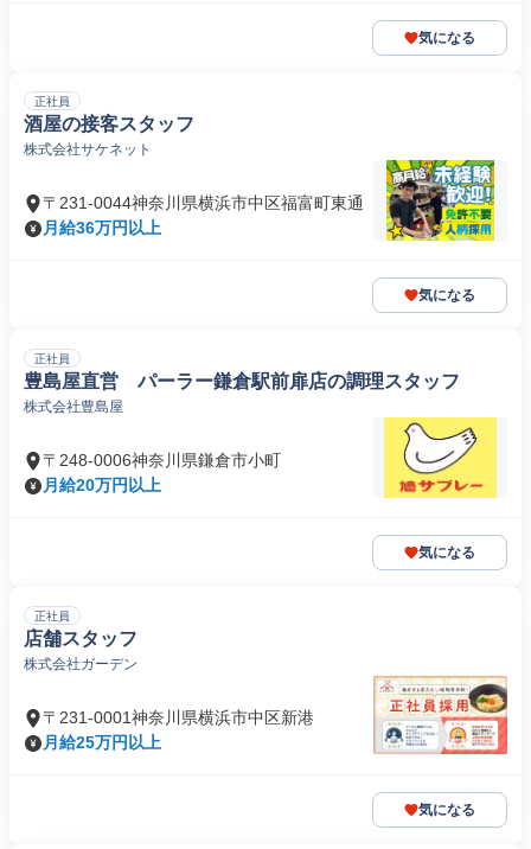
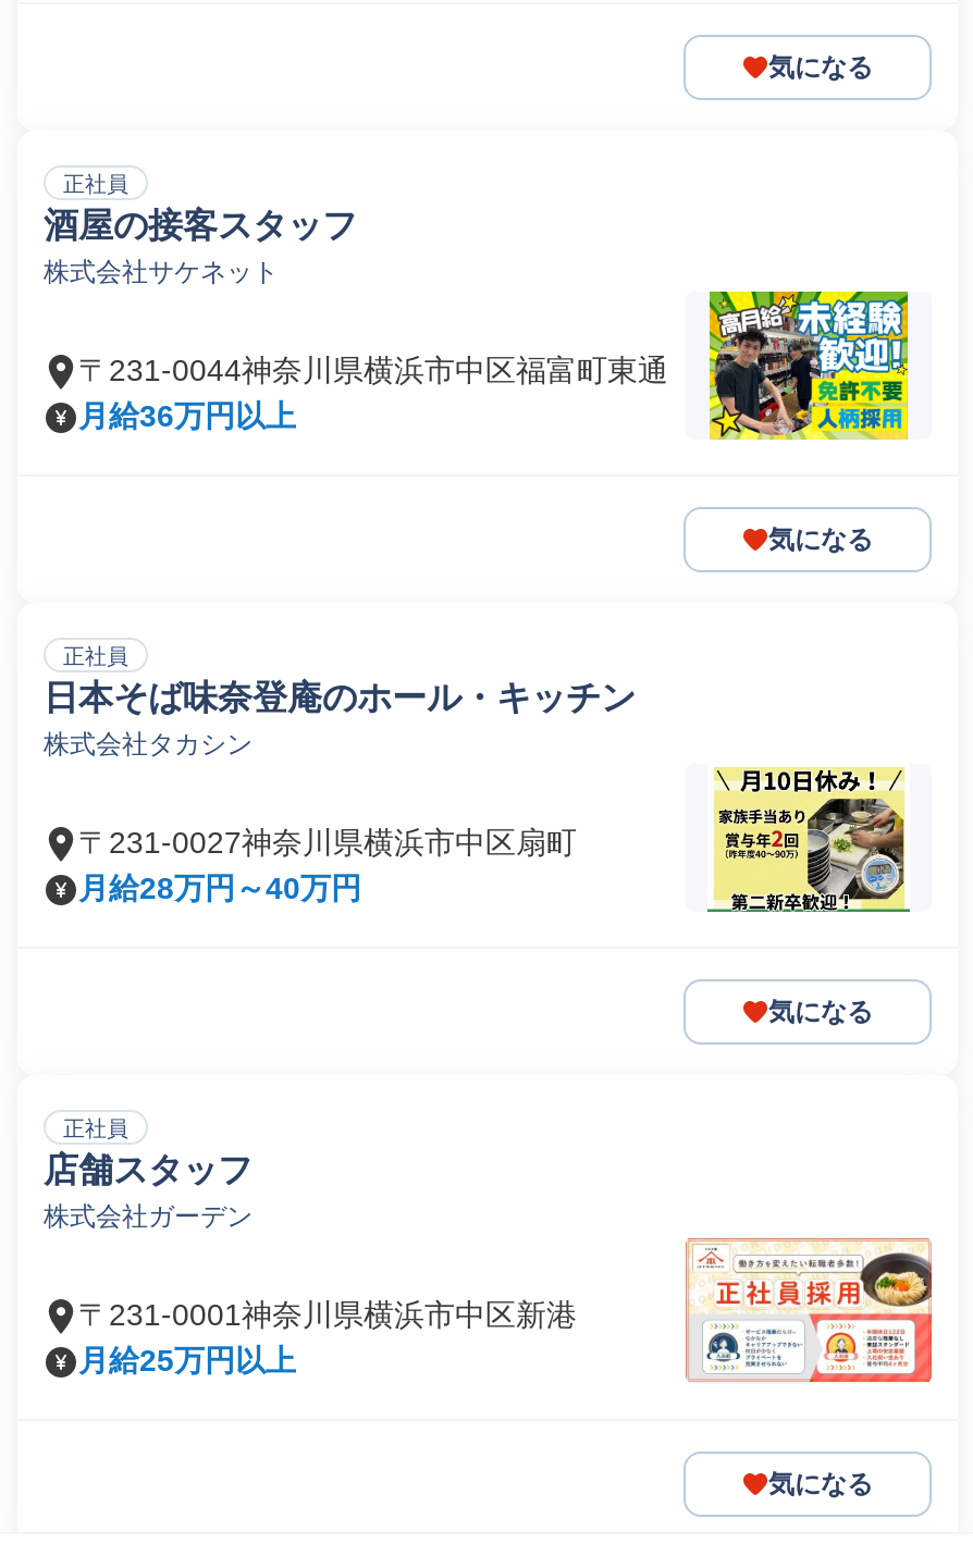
[24,371,460,415] 豊島屋直営 パーラー鎌倉駅前扉店の調理スタッフ | 株式会社豊島屋 -> [44,679,636,760] 日本そば味奈登庵のホール・キッチン | 株式会社タカシン
[383,416,498,499] [image] -> [705,764,912,914] [image]
[43,451,281,494] 〒248-0006神奈川県鎌倉市小町 | 月給20万円以上 -> [78,825,577,905] 〒231-0027神奈川県横浜市中区扇町 | 月給28万円～40万円

